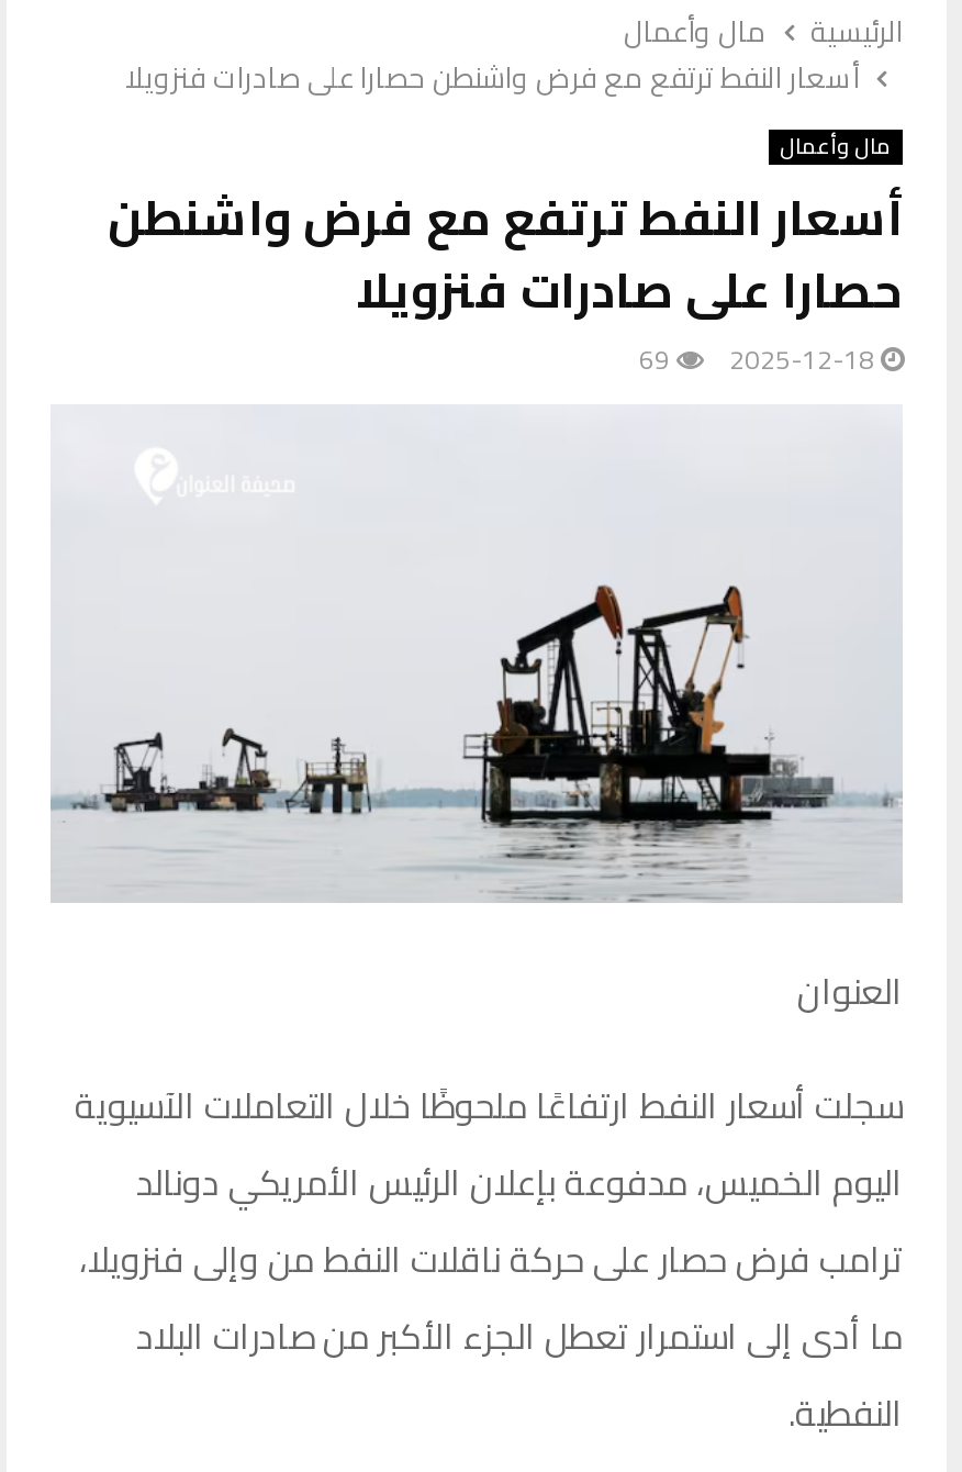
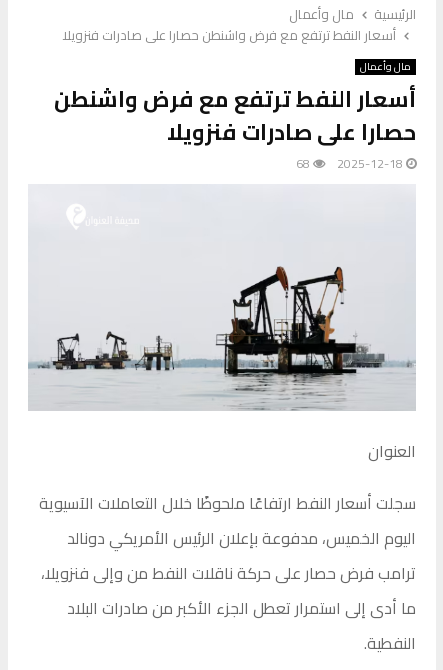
[639,334,874,384] 69 2025-12-18 -> [296,152,403,175] 68 2025-12-18

